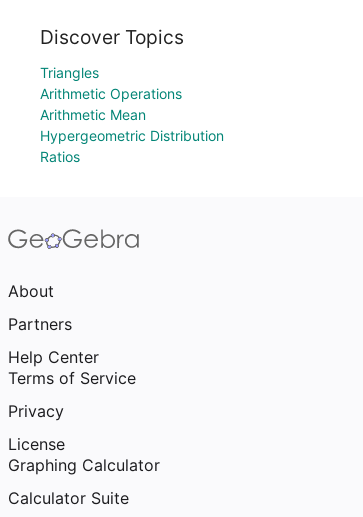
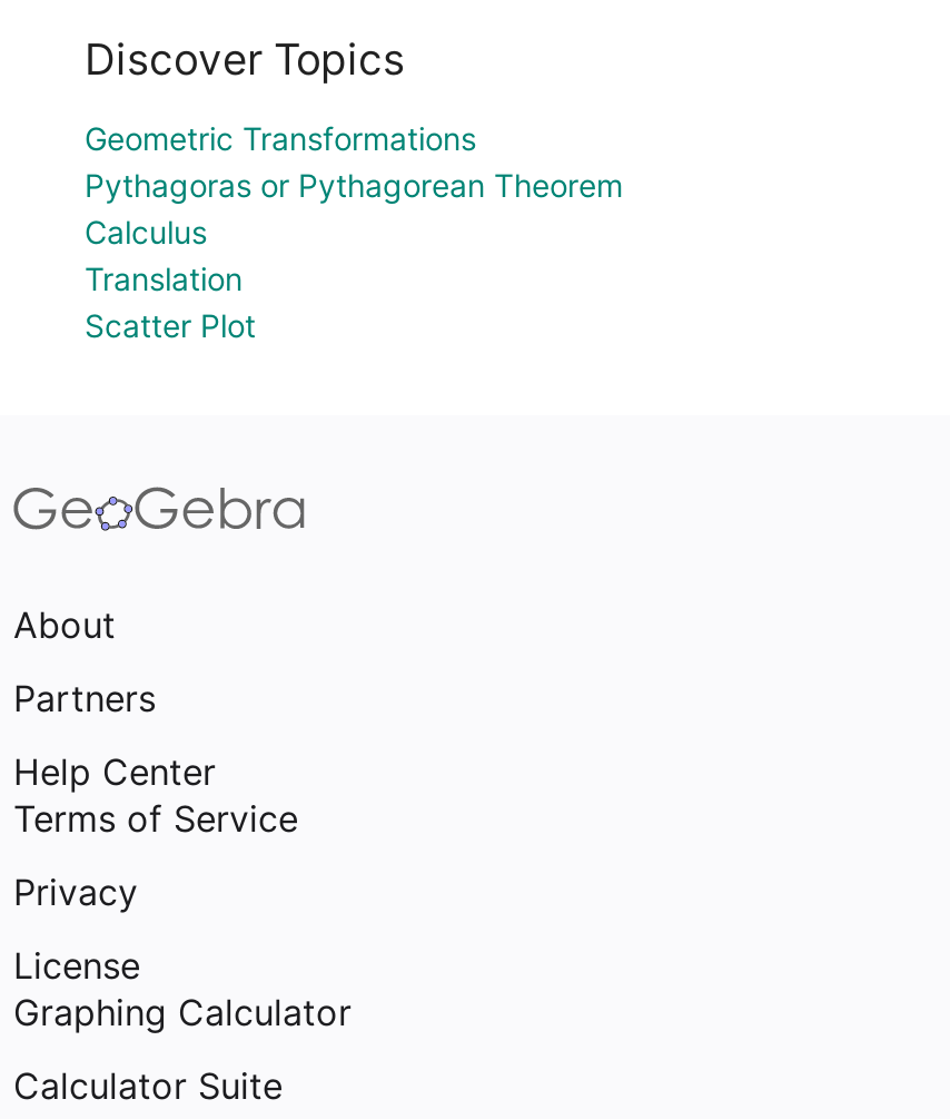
[40,64,224,165] Triangles | Arithmetic Operations | Arithmetic Mean | Hypergeometric Distribution | Ratios -> [85,119,623,344] Geometric Transformations | Pythagoras or Pythagorean Theorem | Calculus | Translation | Scatter Plot

